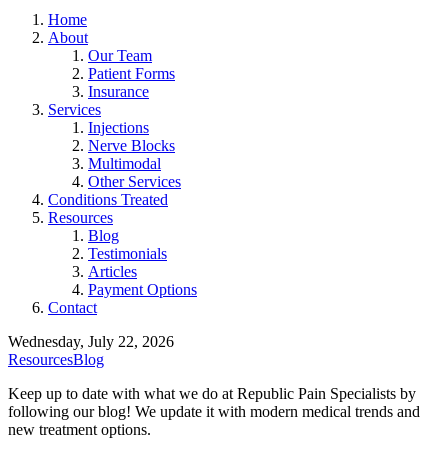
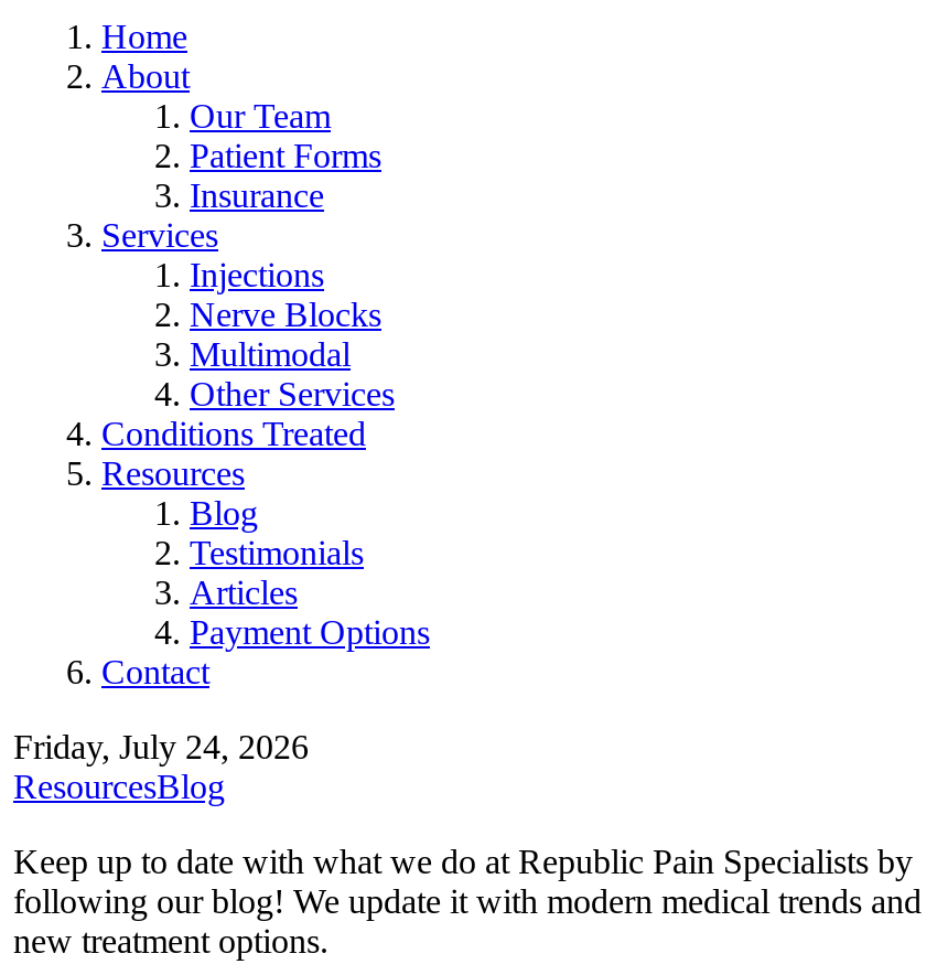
[8,333,174,350] Wednesday, July 22, 2026 -> [13,728,309,765] Friday, July 24, 2026

